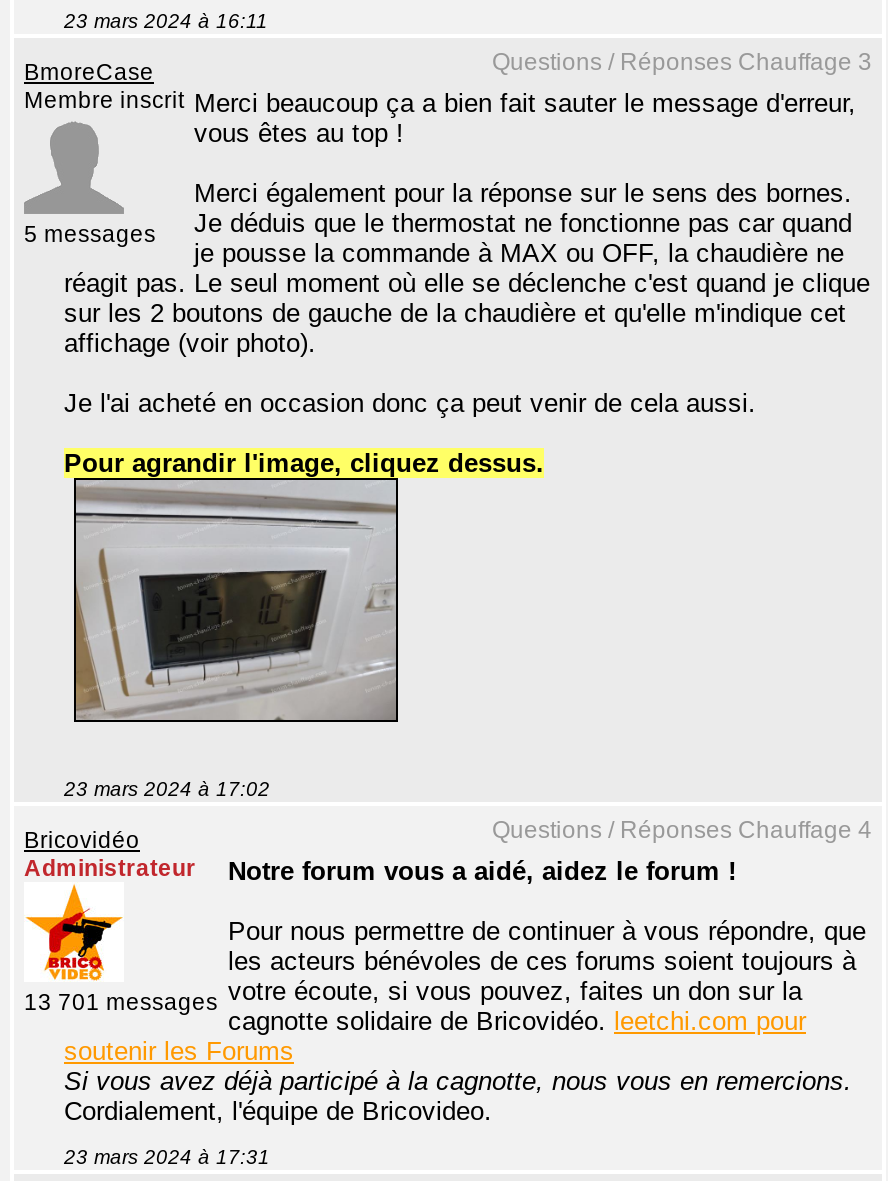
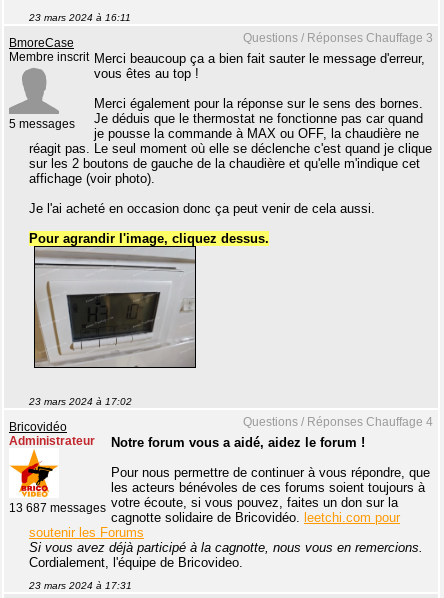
[24,977,802,1015] 13 701 messages votre écoute, si vous pouvez, faites un don sur la -> [9,495,398,514] 13 687 messages votre écoute, si vous pouvez, faites un don sur la

